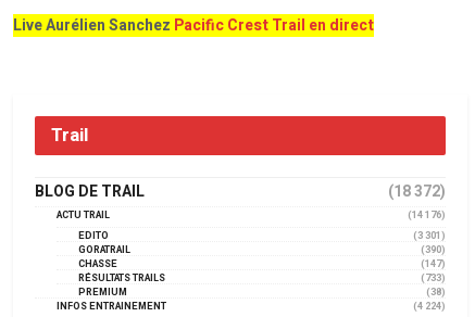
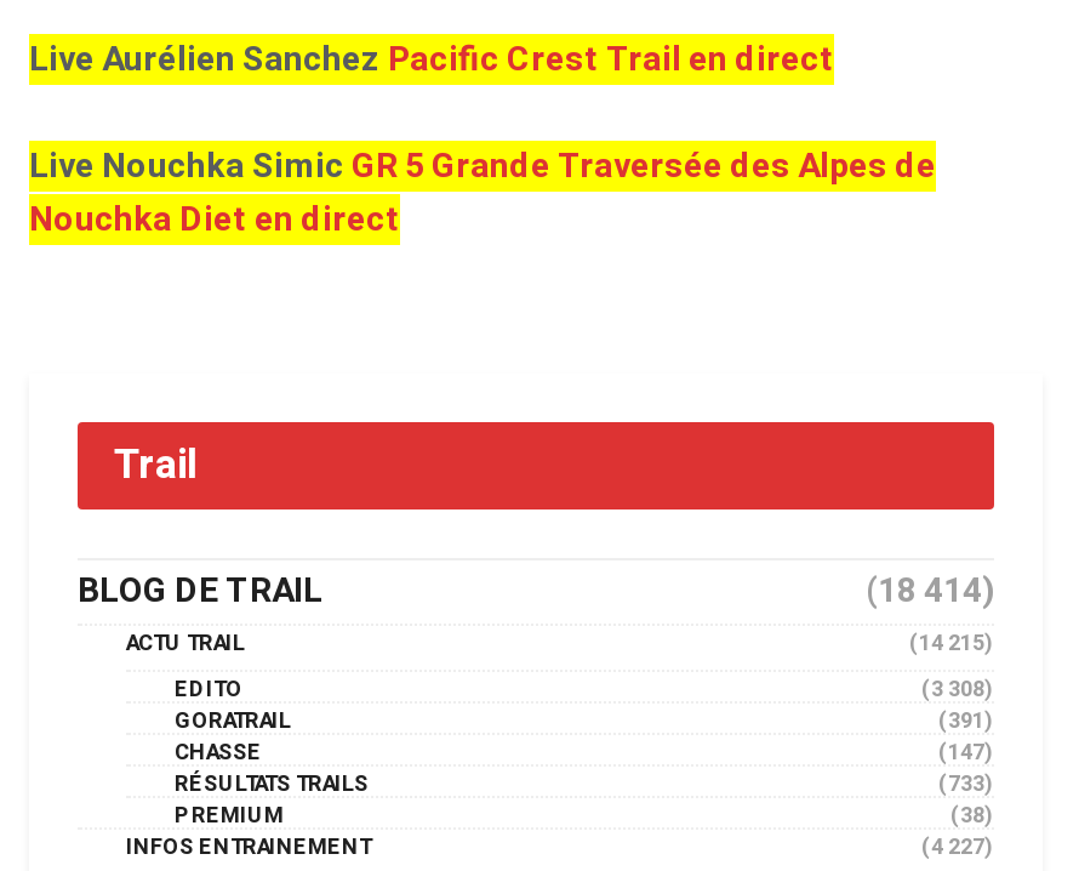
none -> [29,140,936,244] Live Nouchka Simic GR 5 Grande Traversée des Alpes de | Nouchka Diet en direct
[388,180,446,202] (18 372) -> [866,564,994,615] (18 414)
[408,208,446,222] (14 176) -> [909,627,994,659] (14 215)
[413,229,446,243] (3 301) -> [921,673,994,705] (3 308)
[421,243,446,257] (390) -> [938,705,994,736] (391)
[413,299,446,313] (4 224) -> [921,831,994,863] (4 227)

